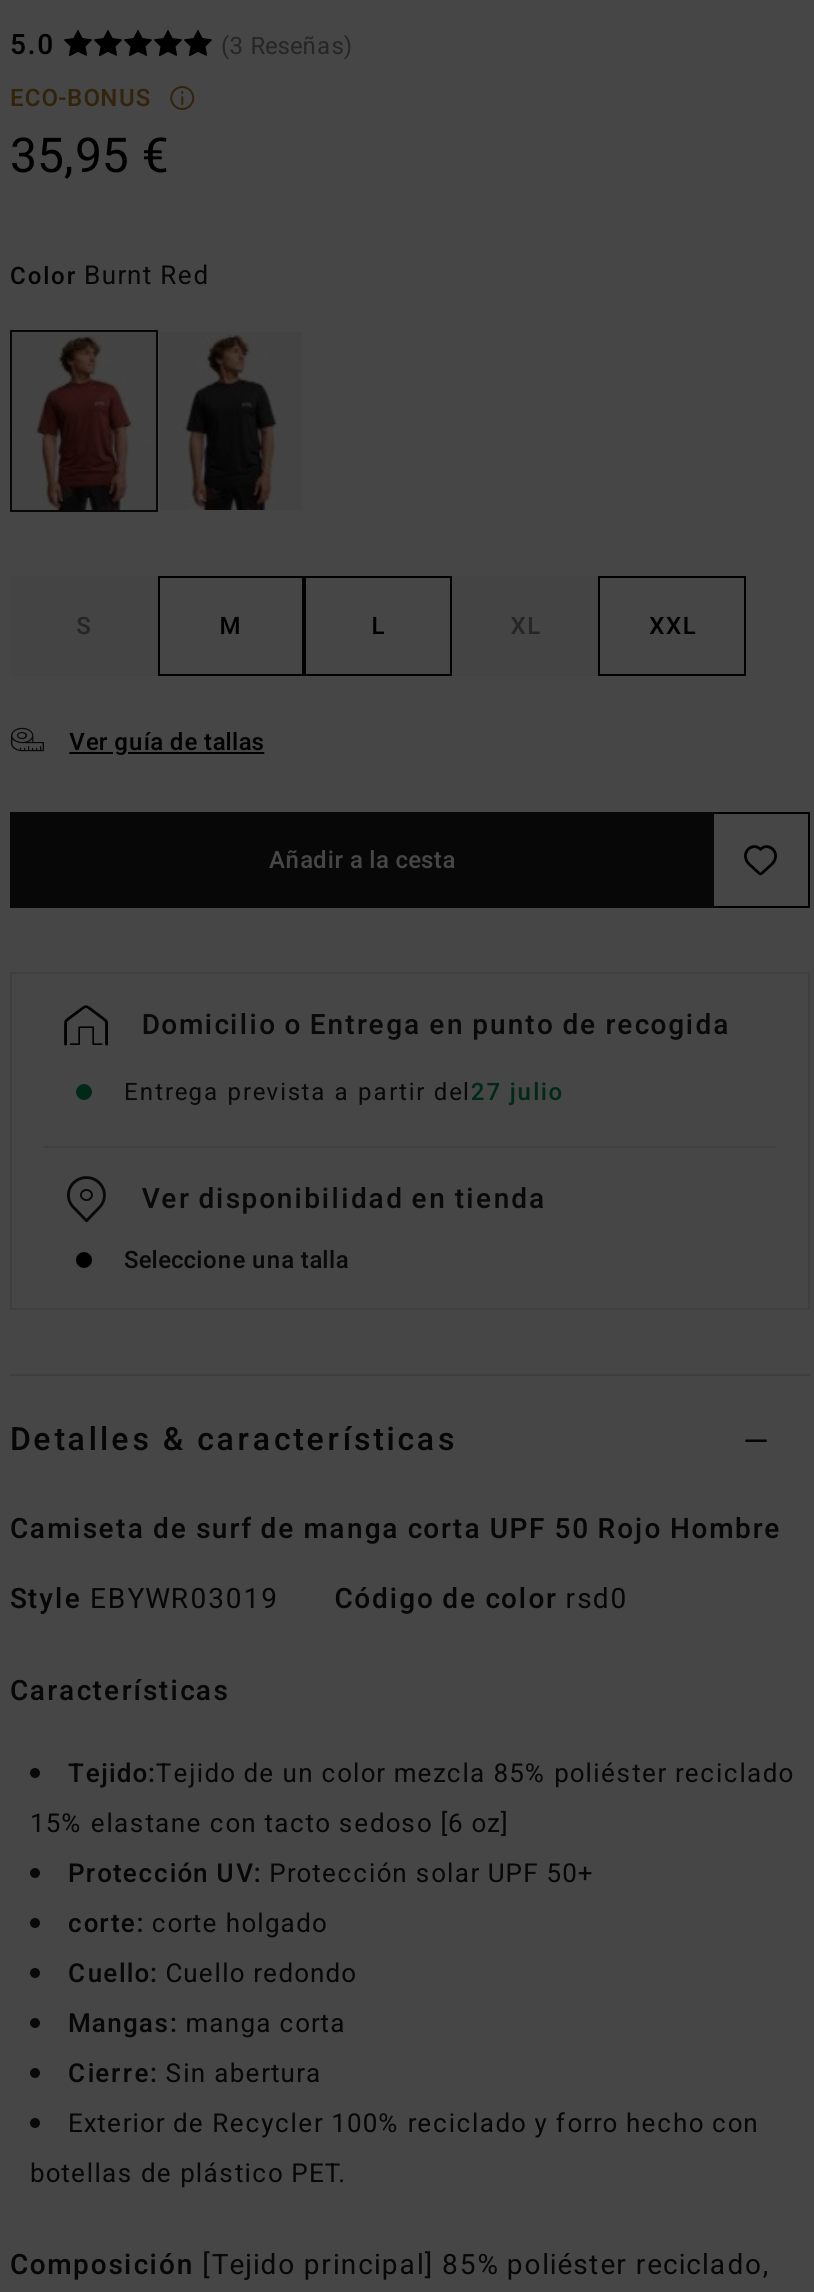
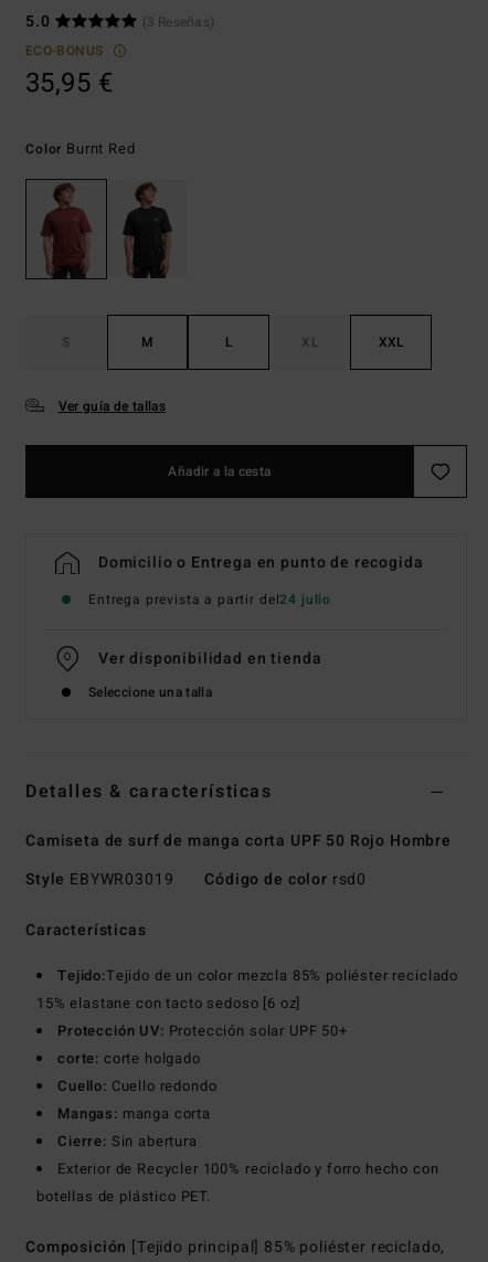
[124,1075,564,1111] Entrega prevista a partir del27 julio -> [88,590,331,610] Entrega prevista a partir del24 julio

